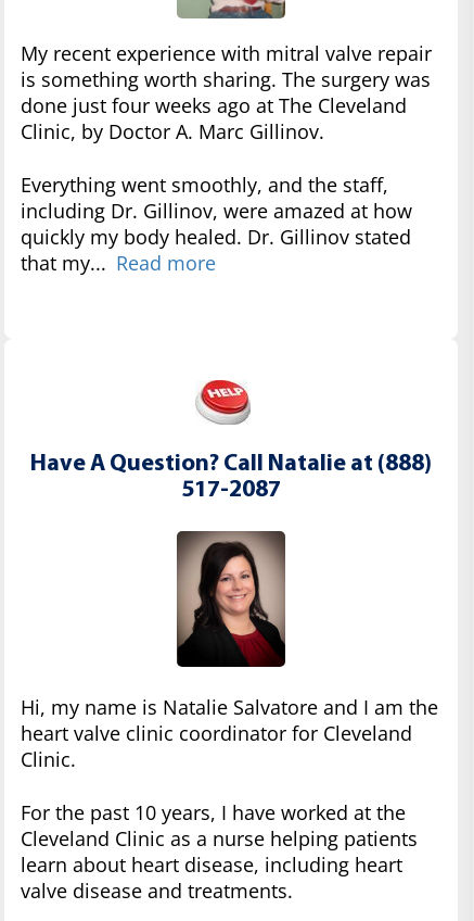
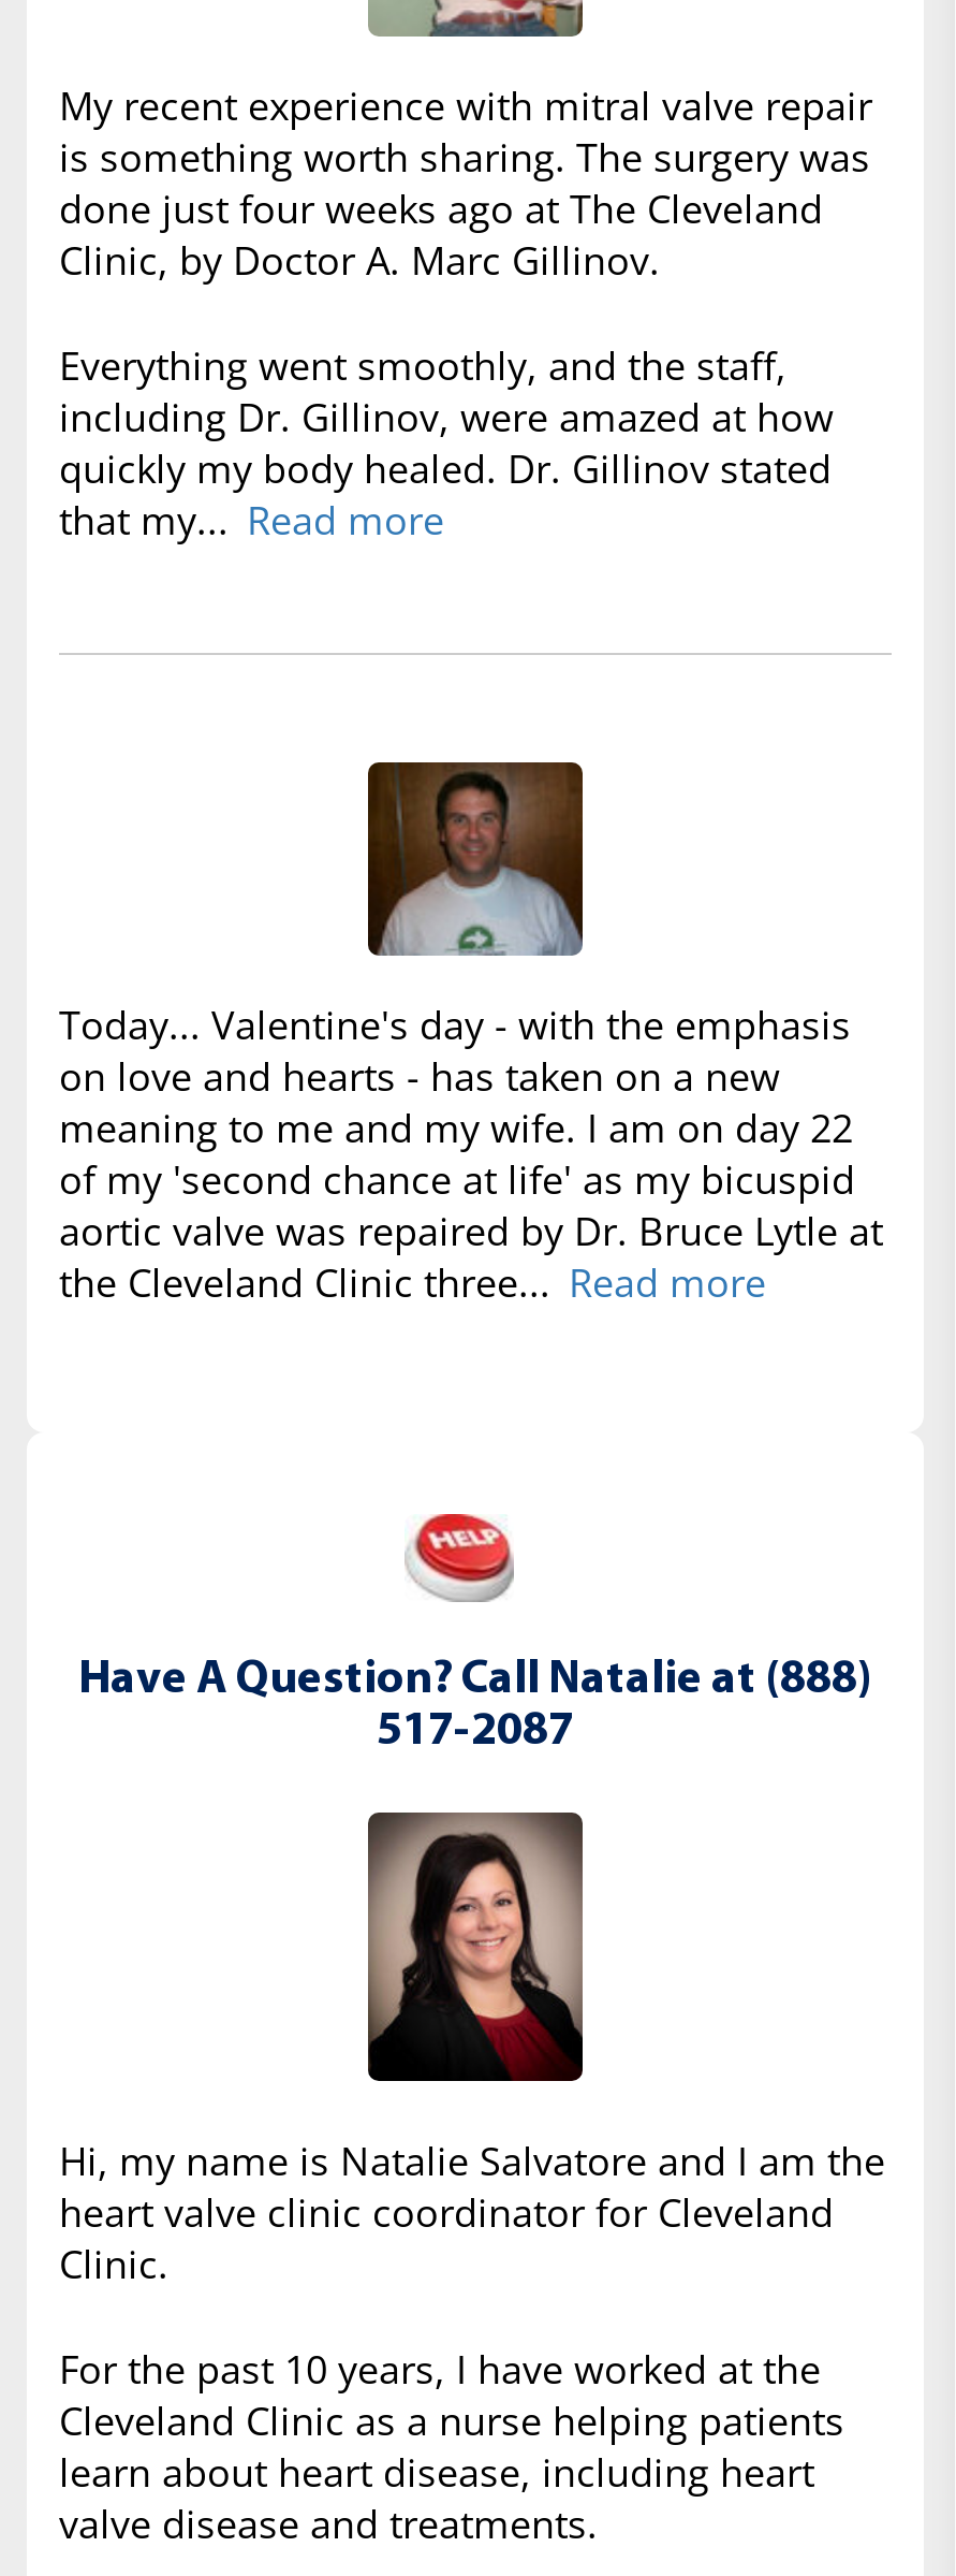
none -> [59,752,883,1307] [image] | Today... Valentine's day - with the emphasis | on love and hearts - has taken on a new | meaning to me and my wife. I am on day 22 | of my 'second chance at life' as my bicuspid | aortic valve was repaired by Dr. Bruce Lytle at | the Cleveland Clinic three... Read more

